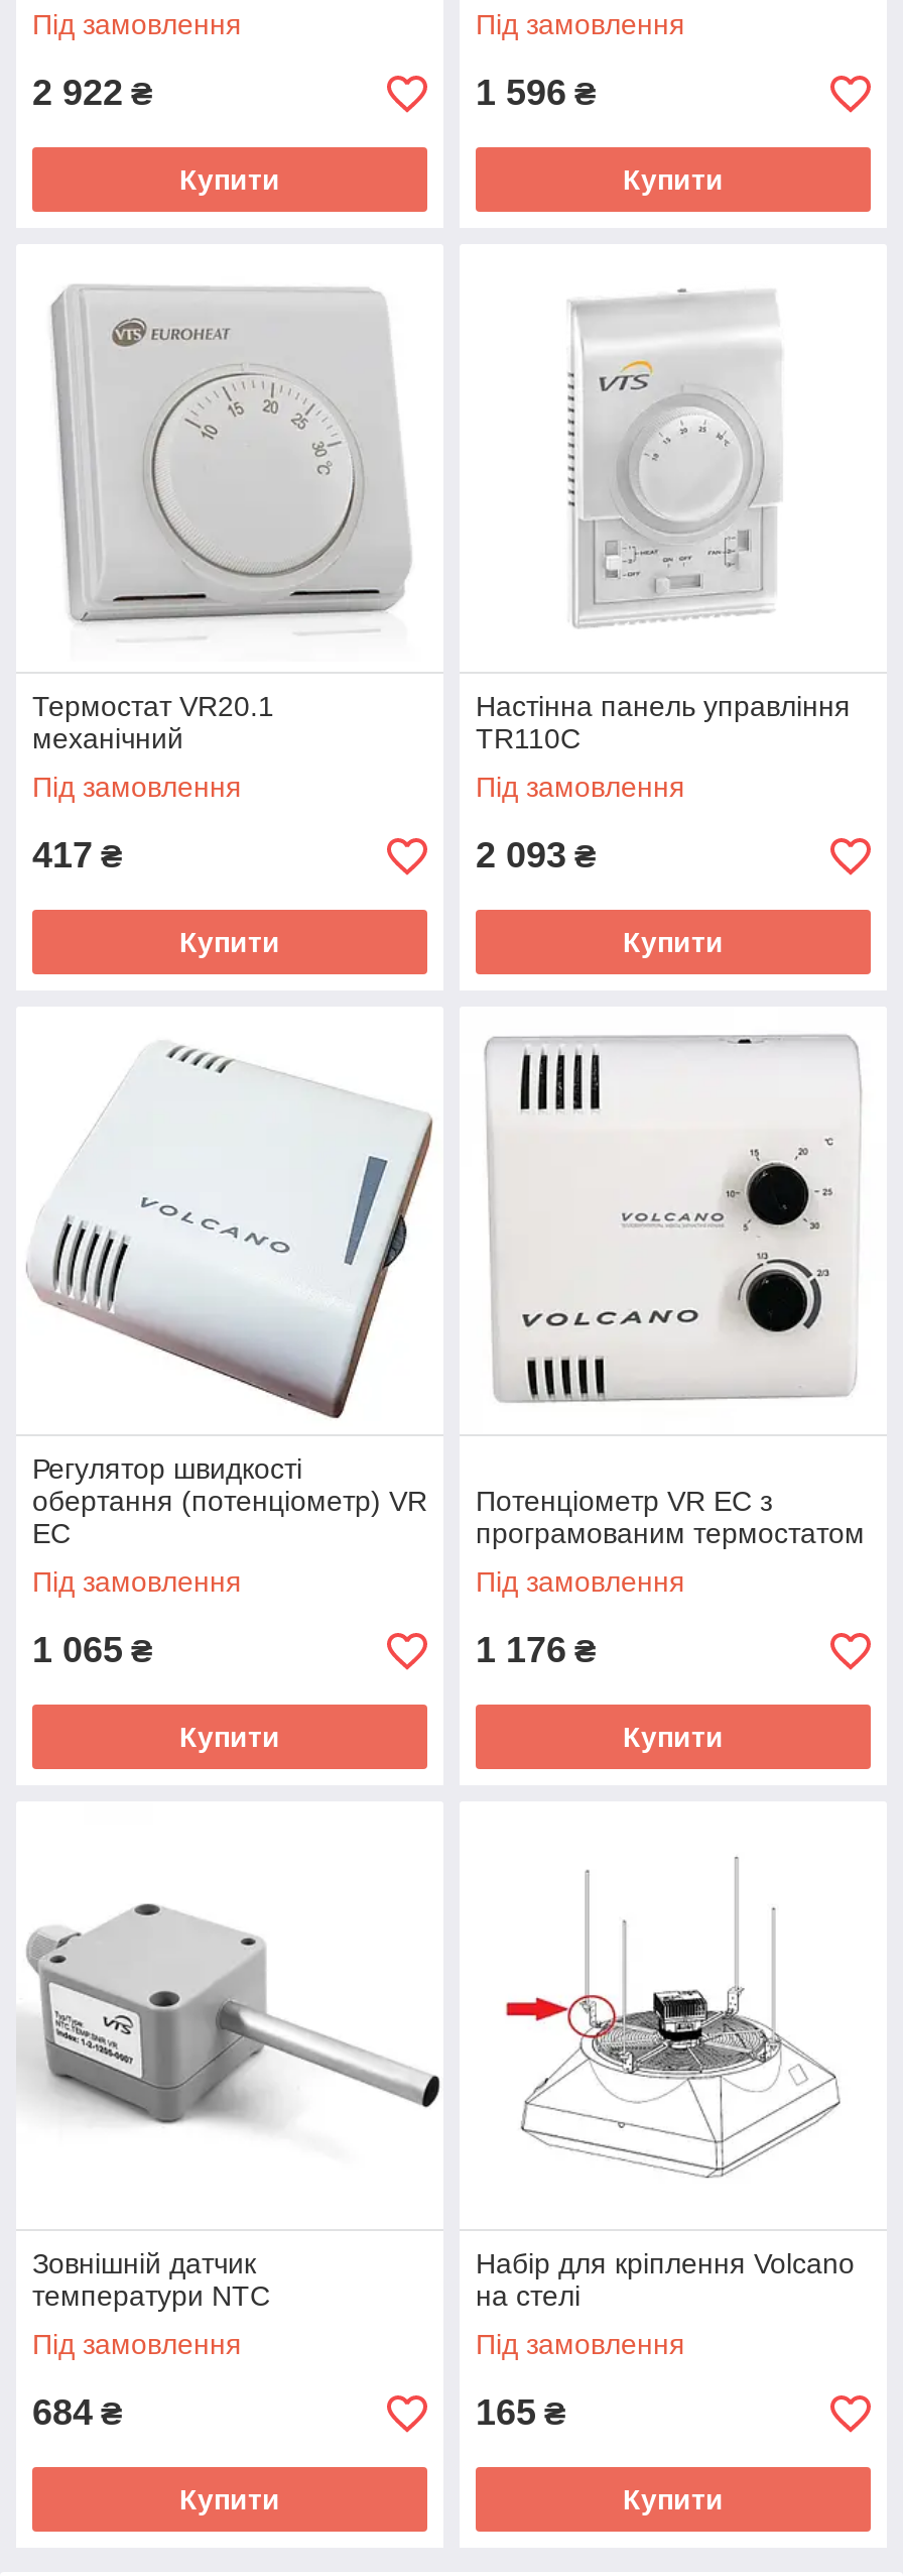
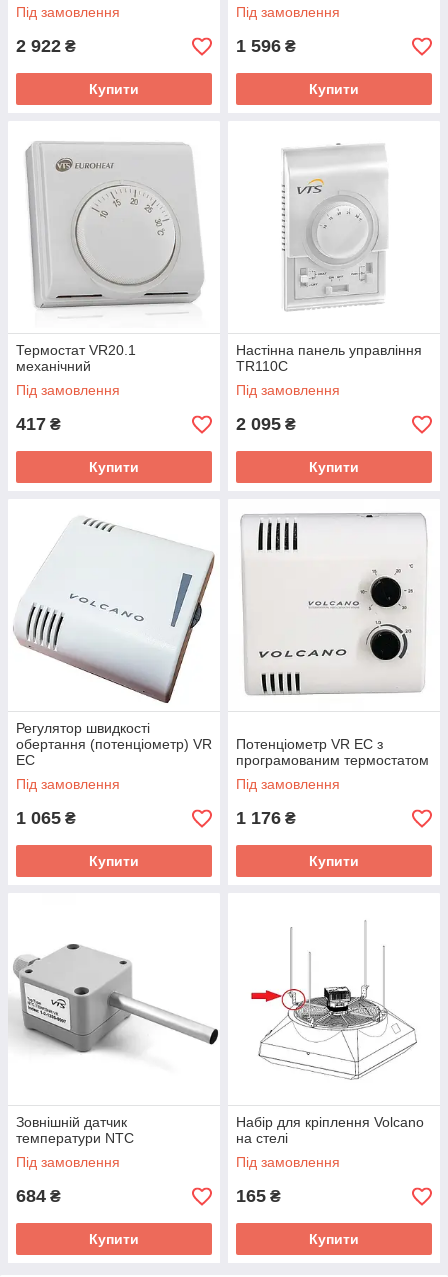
[476,835,597,875] 2 093 ₴ -> [236,414,296,434] 2 095 ₴

